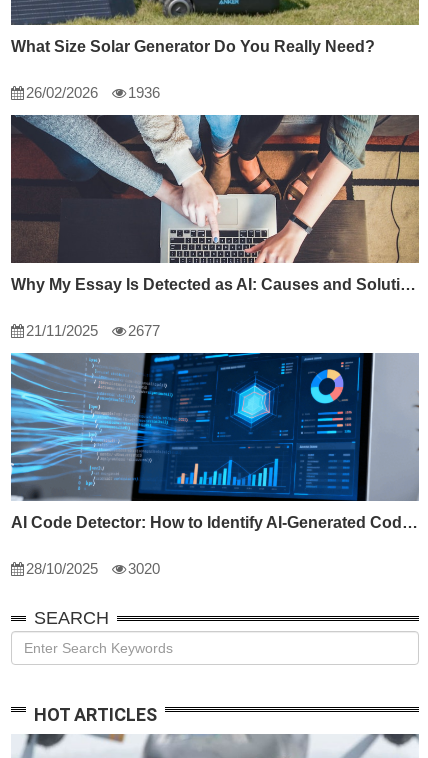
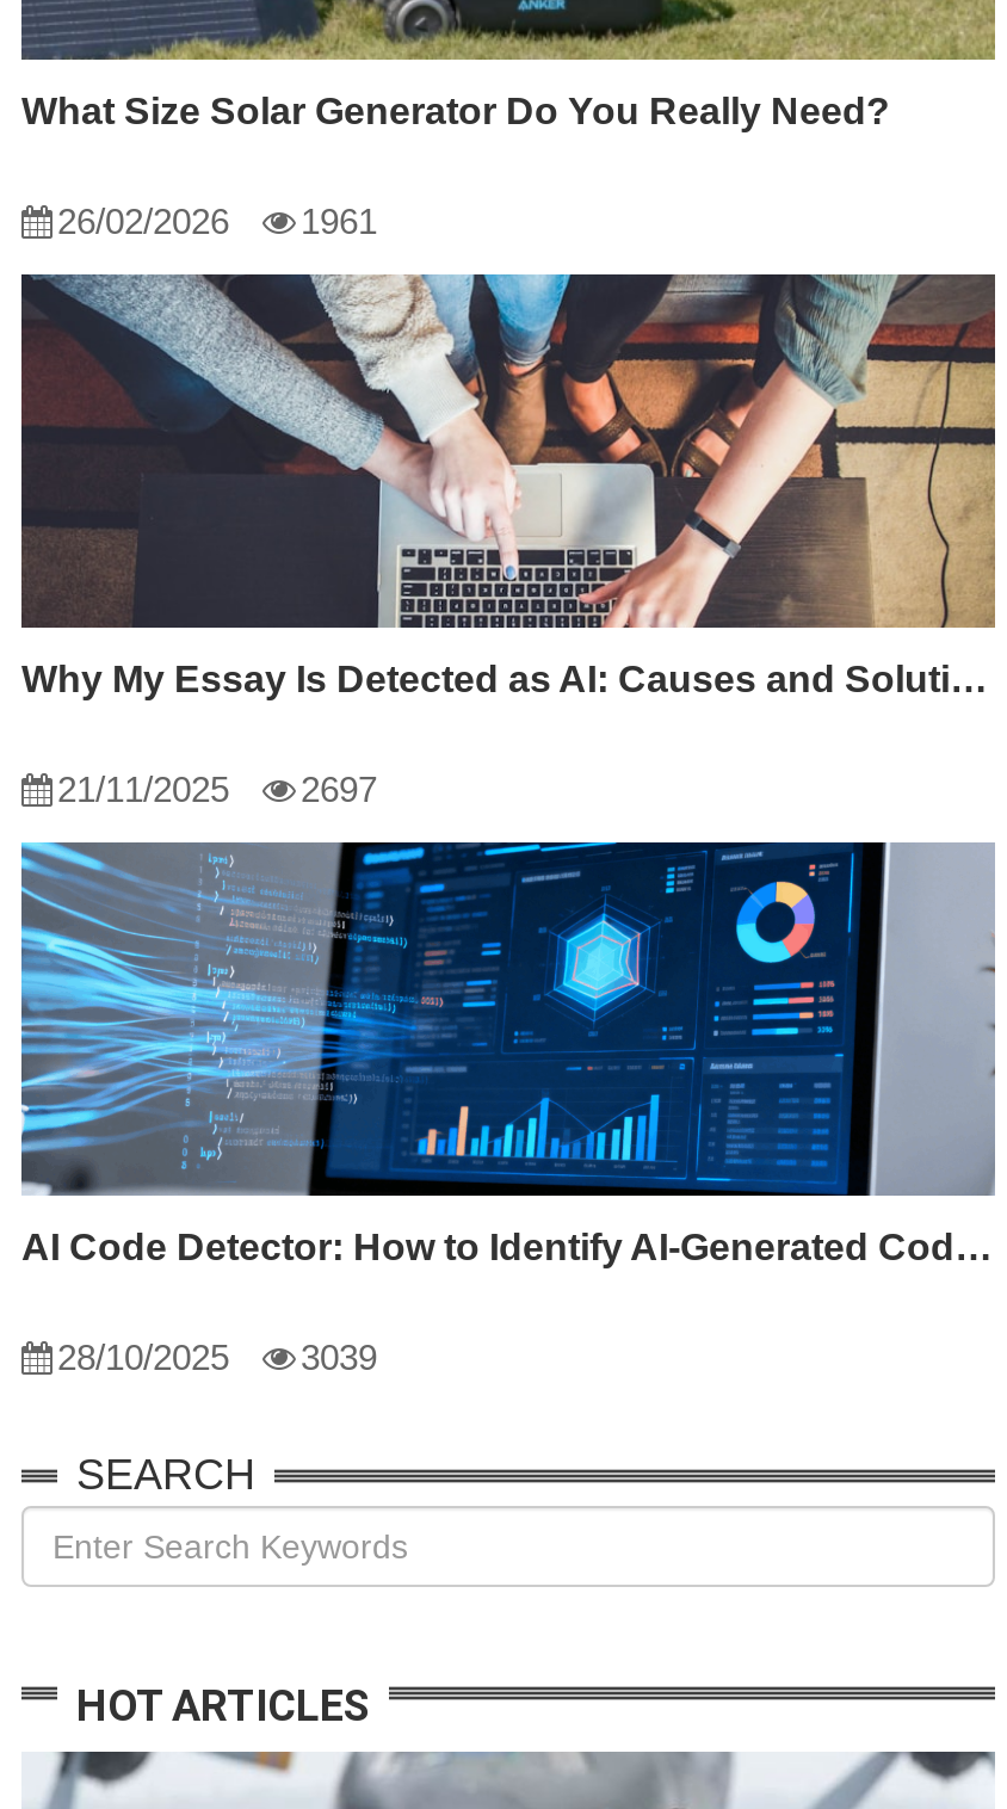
[26,84,160,101] 26/02/2026 1936 -> [57,200,377,240] 26/02/2026 1961
[26,322,160,339] 21/11/2025 2677 -> [57,768,377,808] 21/11/2025 2697
[26,560,160,577] 28/10/2025 3020 -> [57,1336,377,1376] 28/10/2025 3039

